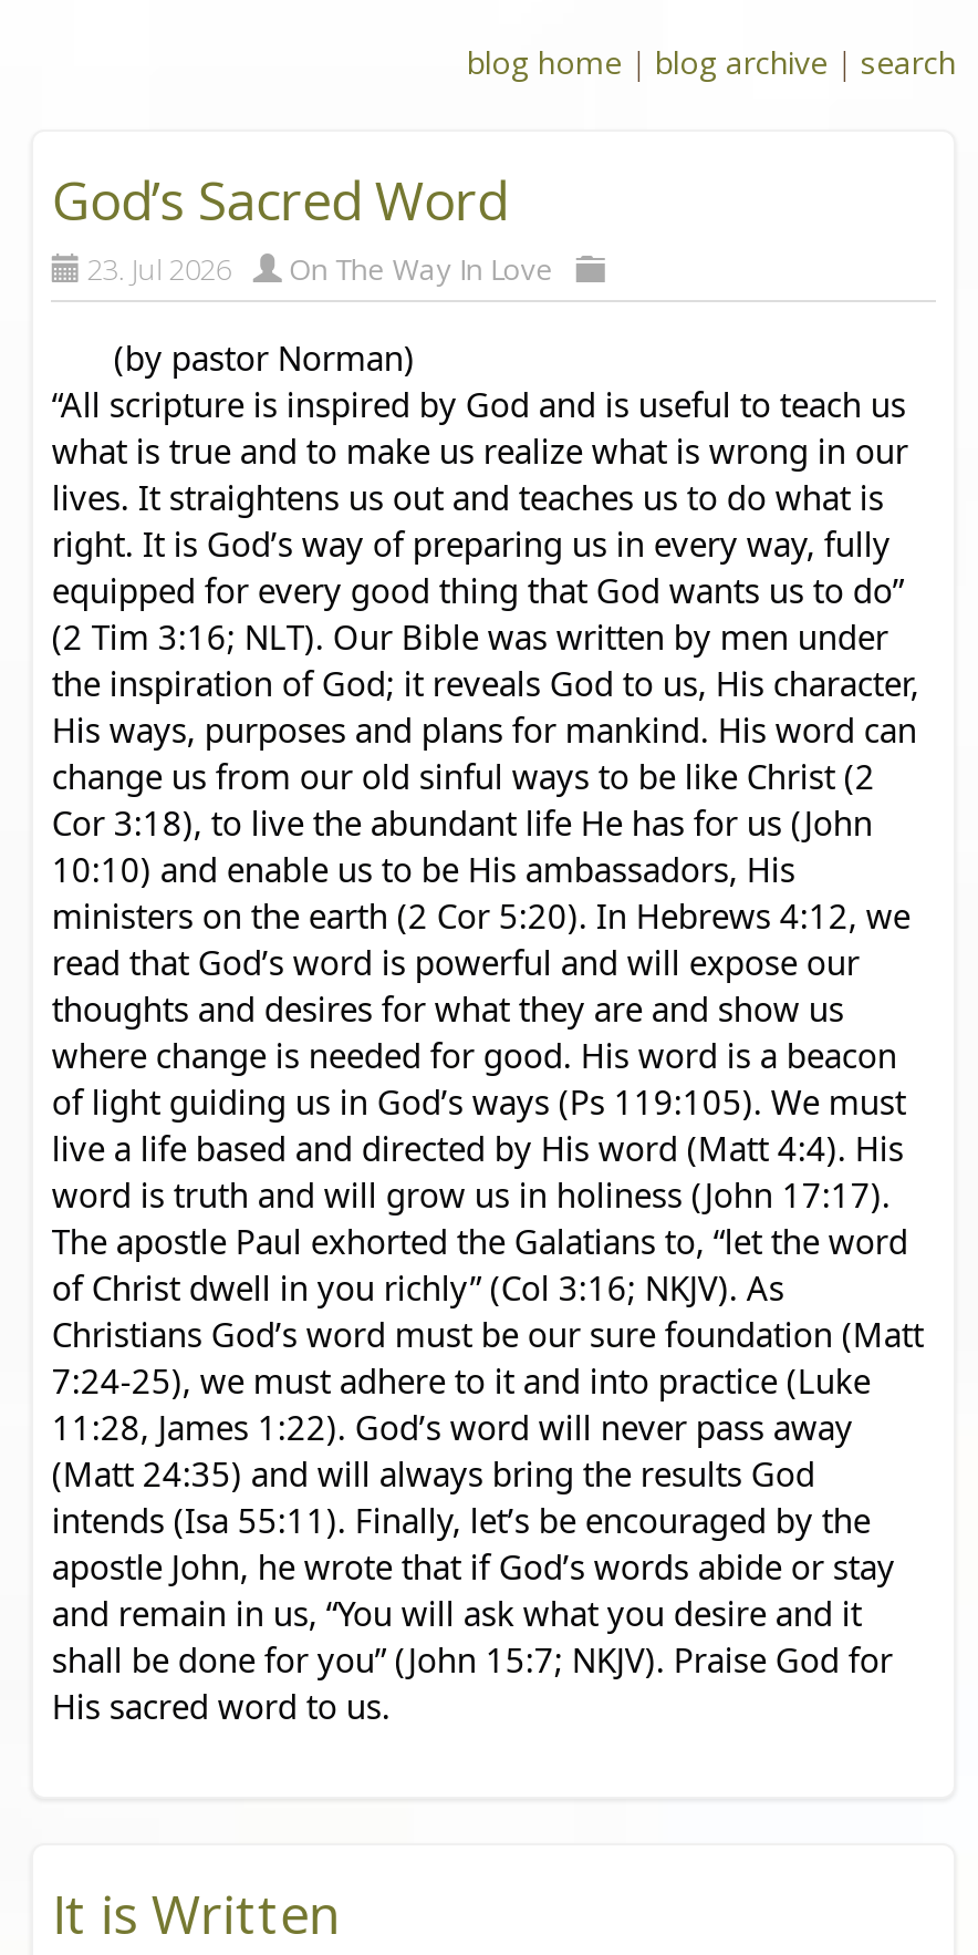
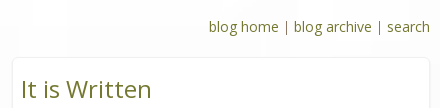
[52,163,924,1729] God’s Sacred Word | 23. Jul 2026 | On The Way In Love | (by pastor Norman) | “All scripture is inspired by God and is useful to teach us | what is true and to make us realize what is wrong in our | lives. It straightens us out and teaches us to do what is | right. It is God’s way of preparing us in every way, fully | equipped for every good thing that God wants us to do” | (2 Tim 3:16; NLT). Our Bible was written by men under | the inspiration of God; it reveals God to us, His character, | His ways, purposes and plans for mankind. His word can | change us from our old sinful ways to be like Christ (2 | Cor 3:18), to live the abundant life He has for us (John | 10:10) and enable us to be His ambassadors, His | ministers on the earth (2 Cor 5:20). In Hebrews 4:12, we | read that God’s word is powerful and will expose our | thoughts and desires for what they are and show us | where change is needed for good. His word is a beacon | of light guiding us in God’s ways (Ps 119:105). We must | live a life based and directed by His word (Matt 4:4). His | word is truth and will grow us in holiness (John 17:17). | The apostle Paul exhorted the Galatians to, “let the word | of Christ dwell in you richly” (Col 3:16; NKJV). As | Christians God’s word must be our sure foundation (Matt | 7:24-25), we must adhere to it and into practice (Luke | 11:28, James 1:22). God’s word will never pass away | (Matt 24:35) and will always bring the results God | intends (Isa 55:11). Finally, let’s be encouraged by the | apostle John, he wrote that if God’s words abide or stay | and remain in us, “You will ask what you desire and it | shall be done for you” (John 15:7; NKJV). Praise God for | His sacred word to us. -> none

